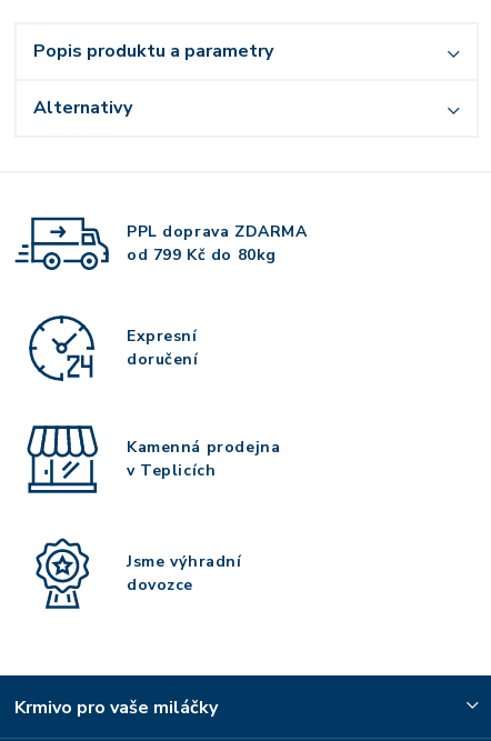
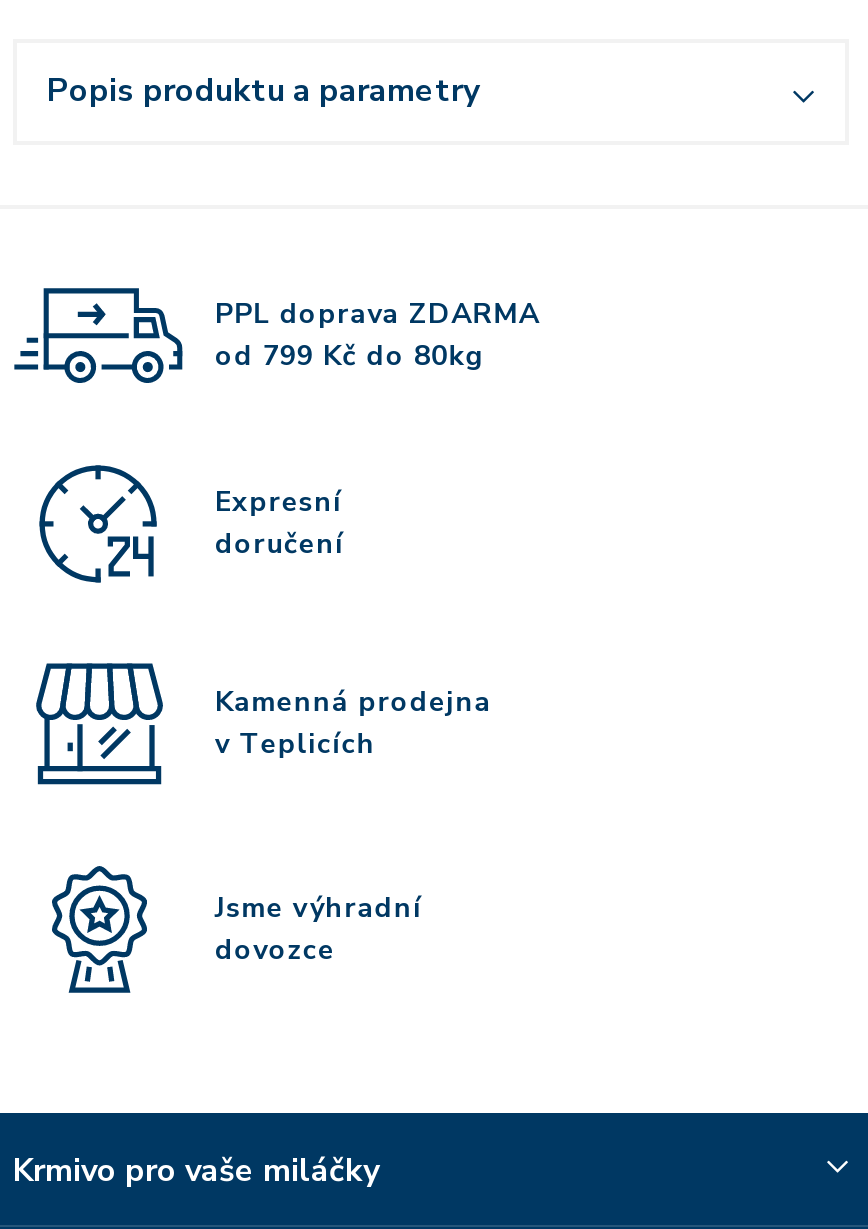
[33,96,132,120] Alternativy -> none

